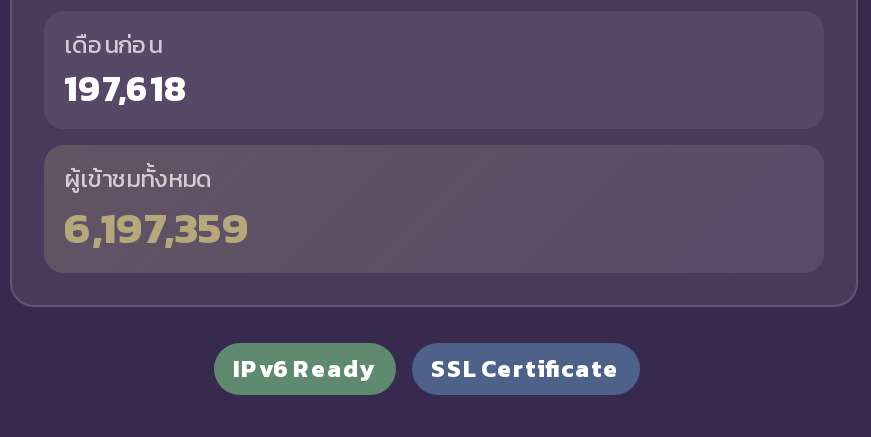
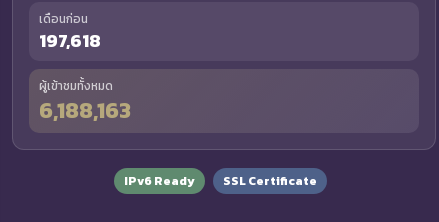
[64,195,250,261] 6,197,359 -> [39,94,131,127] 6,188,163

